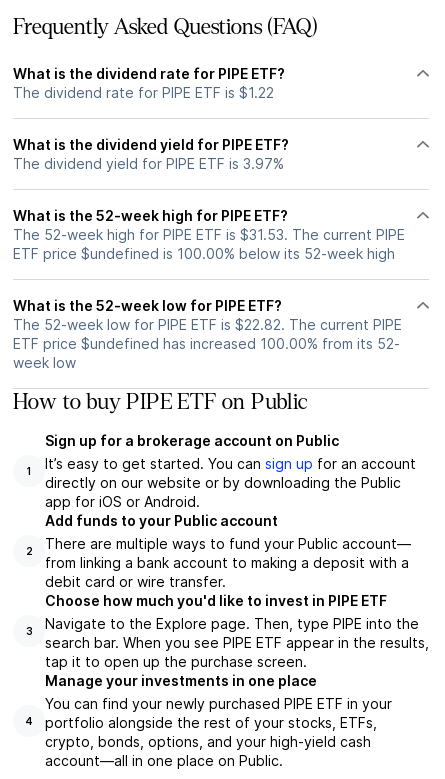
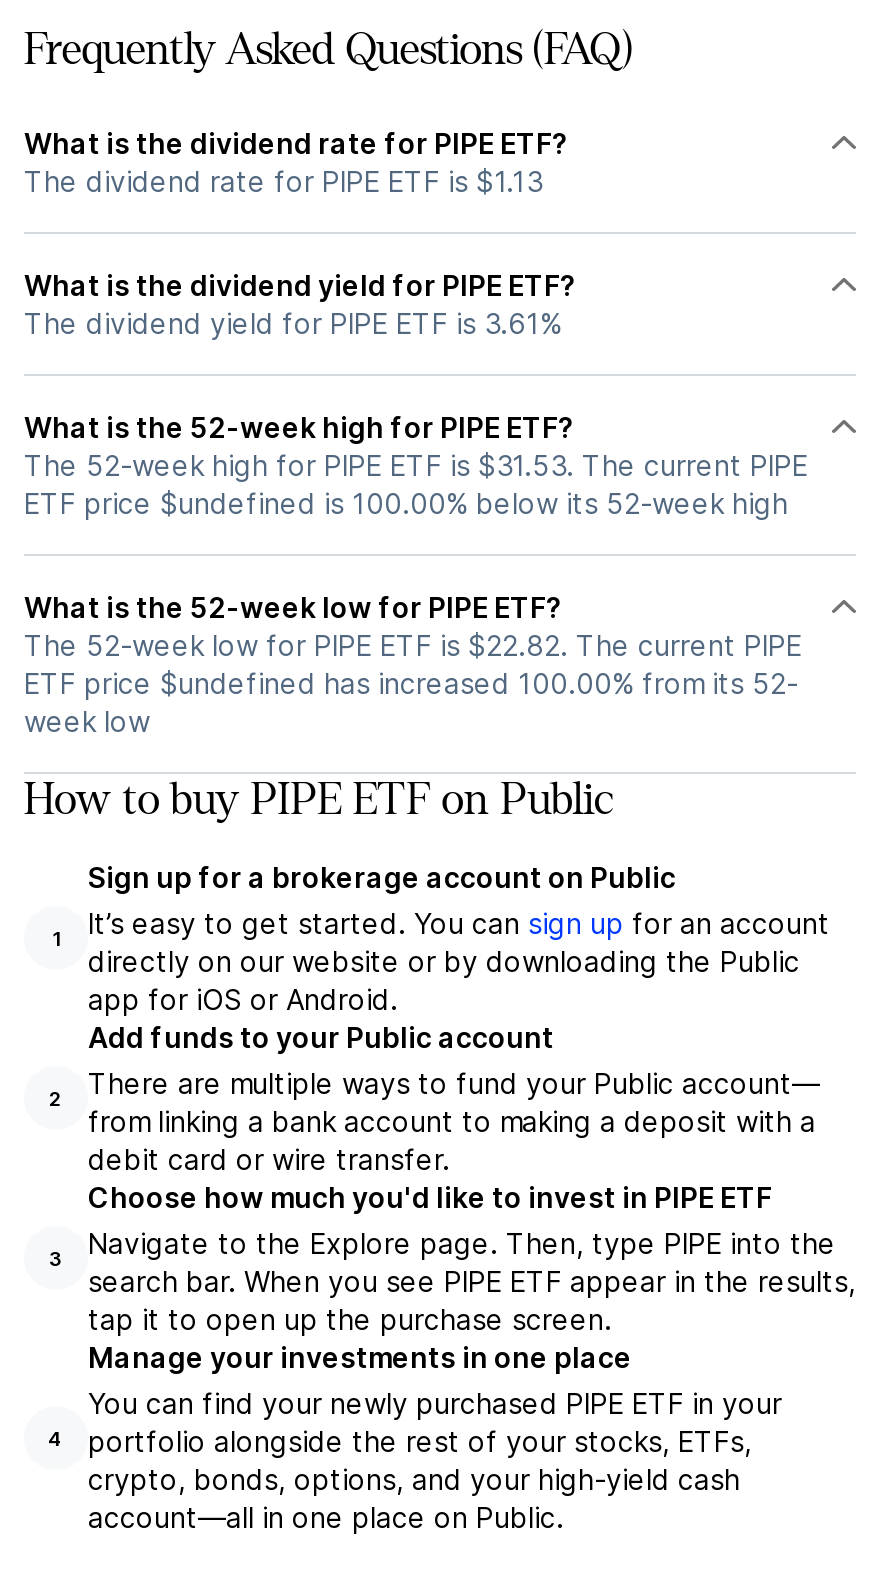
[13,84,274,101] The dividend rate for PIPE ETF is $1.22 -> [24,164,542,198] The dividend rate for PIPE ETF is $1.13
[13,155,284,172] The dividend yield for PIPE ETF is 3.97% -> [24,306,562,340] The dividend yield for PIPE ETF is 3.61%

